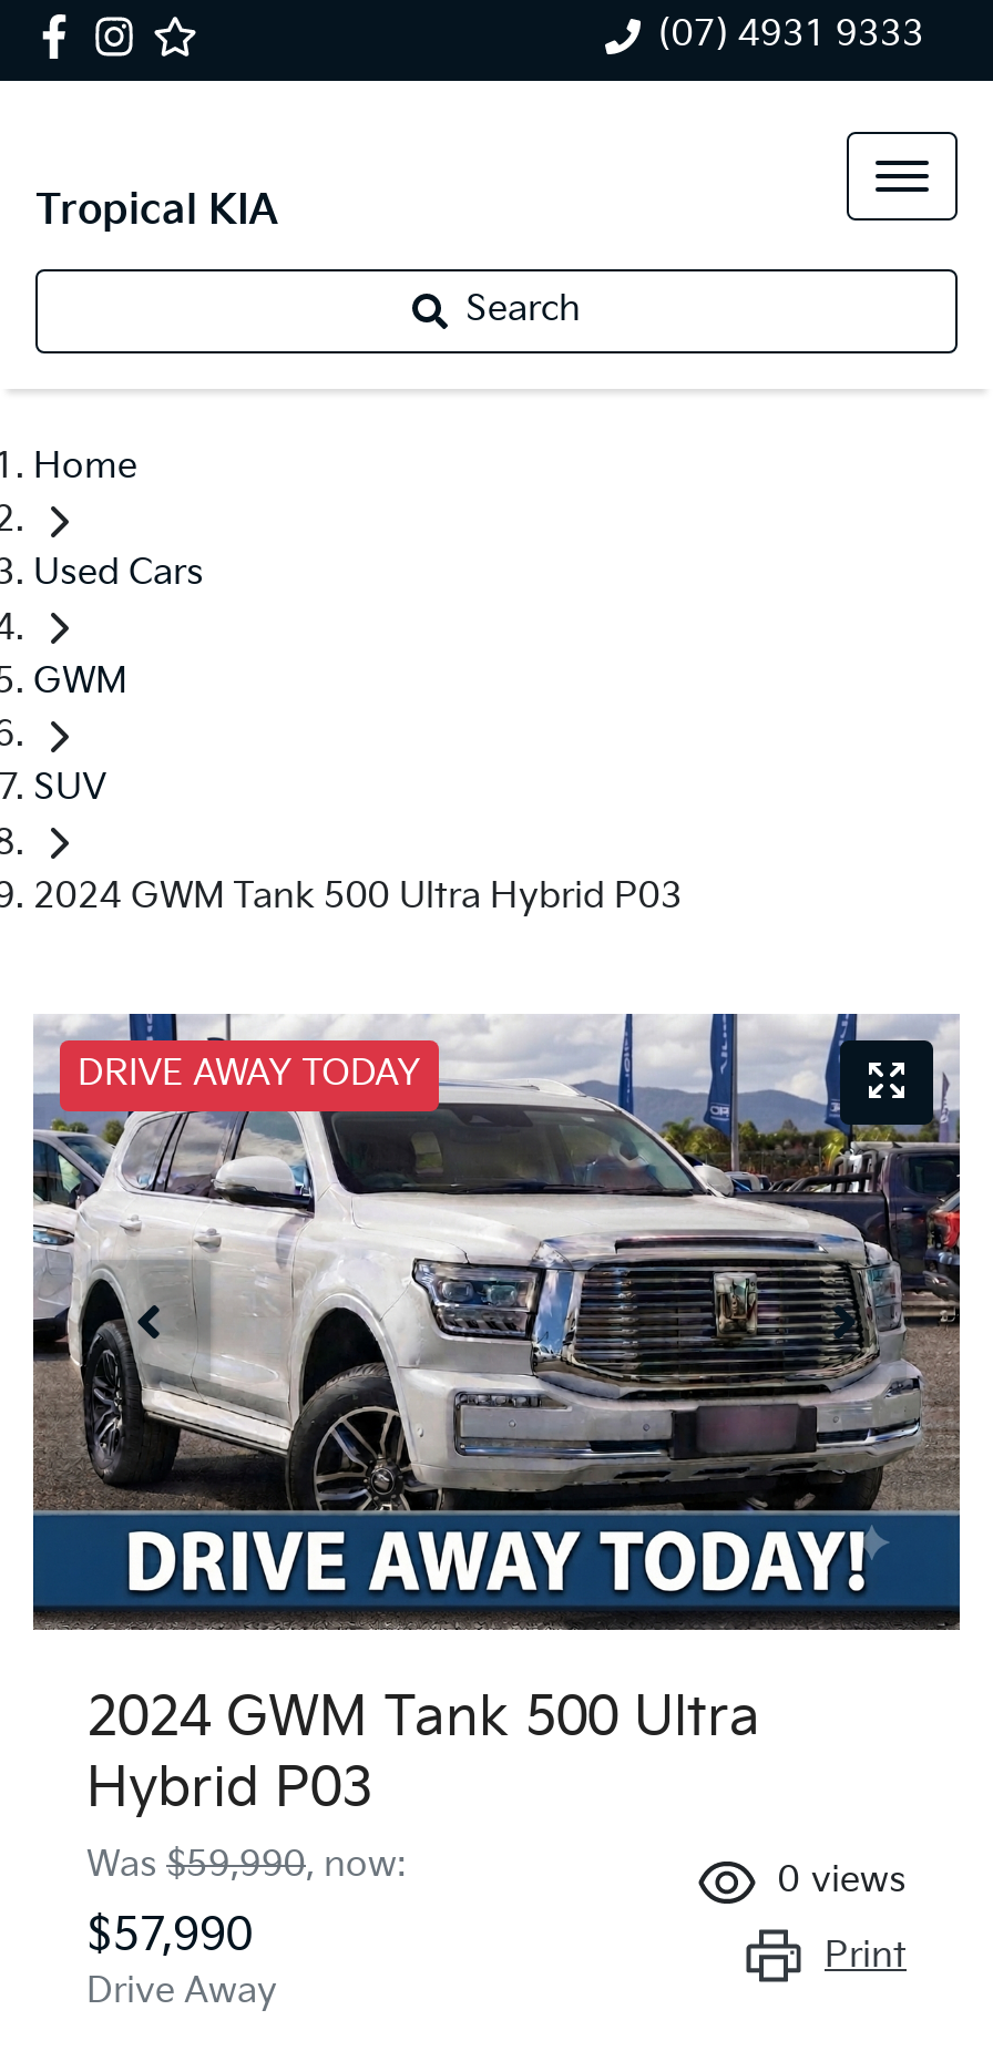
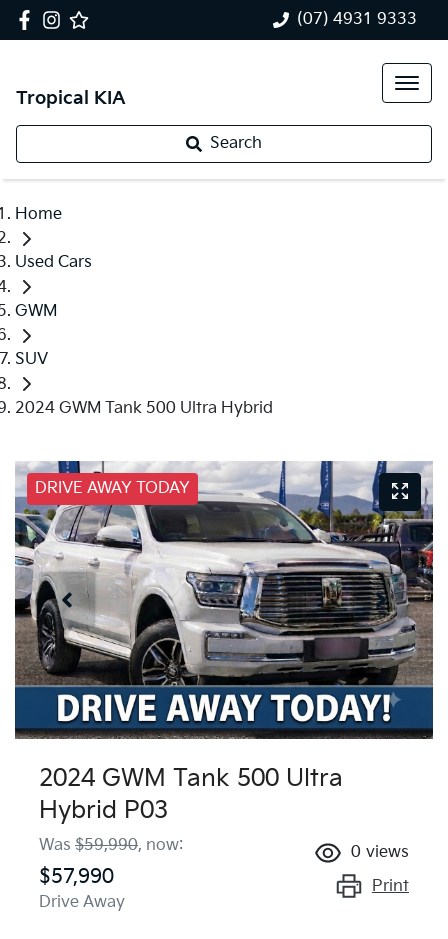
[33,875,683,917] 2024 GWM Tank 500 Ultra Hybrid P03 -> [15,398,273,417] 2024 GWM Tank 500 Ultra Hybrid

